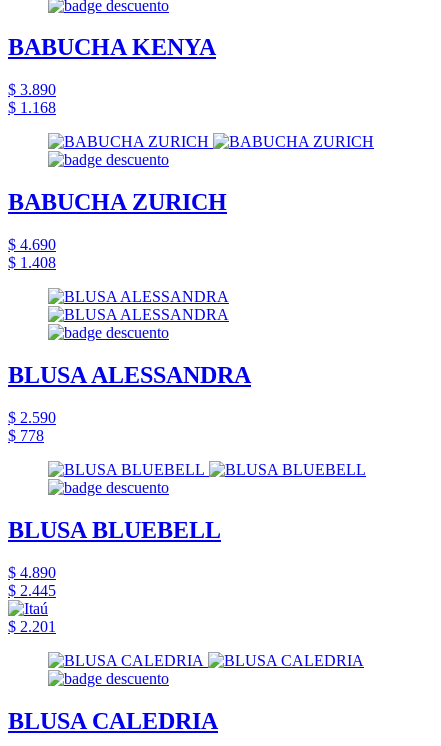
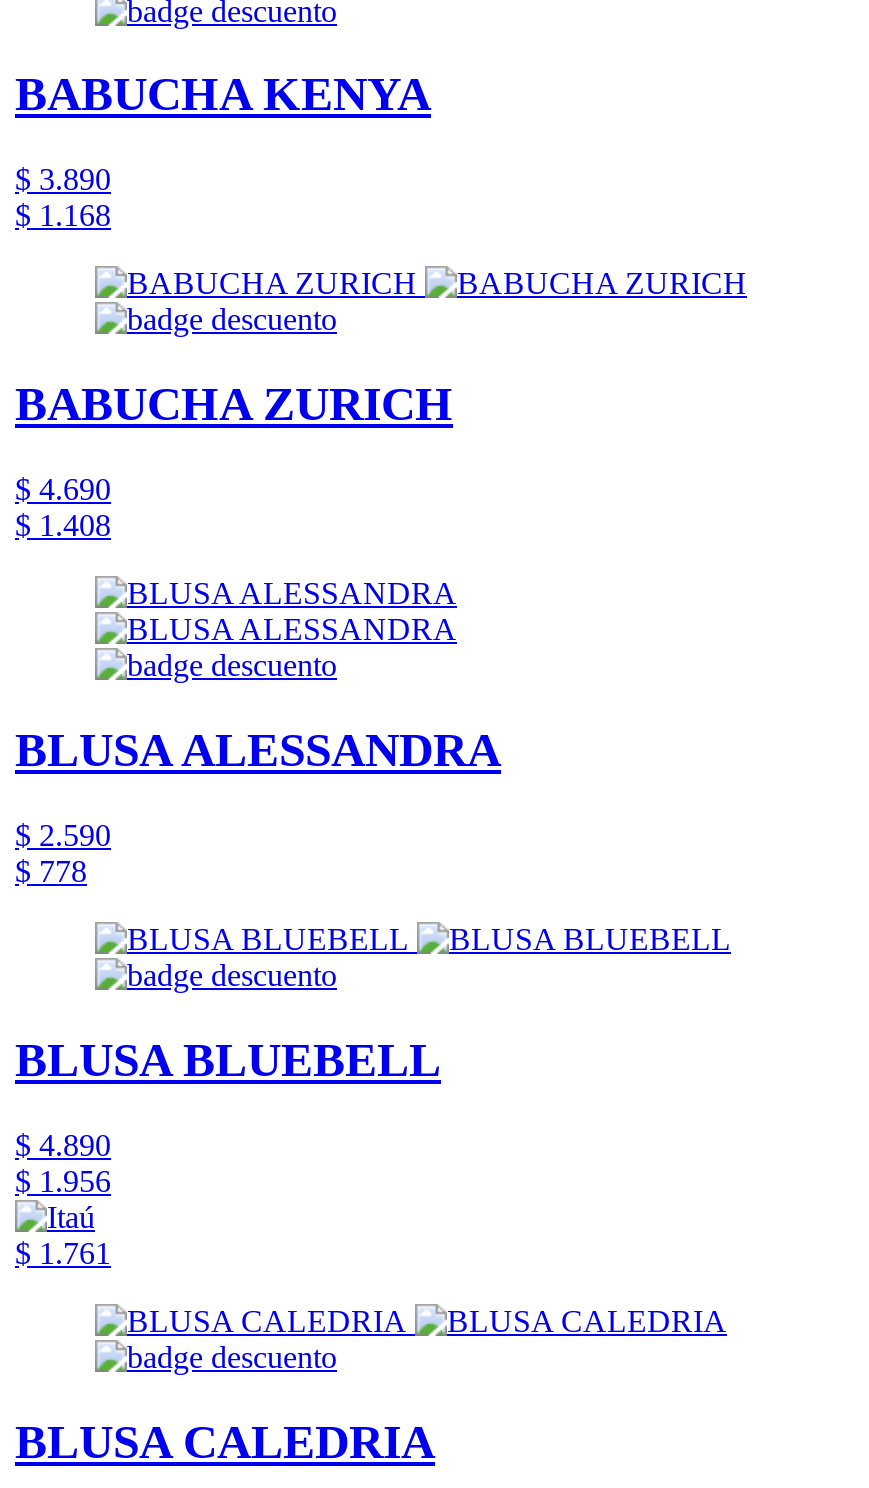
[8,582,56,599] $ 2.445 -> [15,1164,111,1198] $ 1.956
[8,618,56,635] $ 2.201 -> [15,1236,111,1270] $ 1.761

